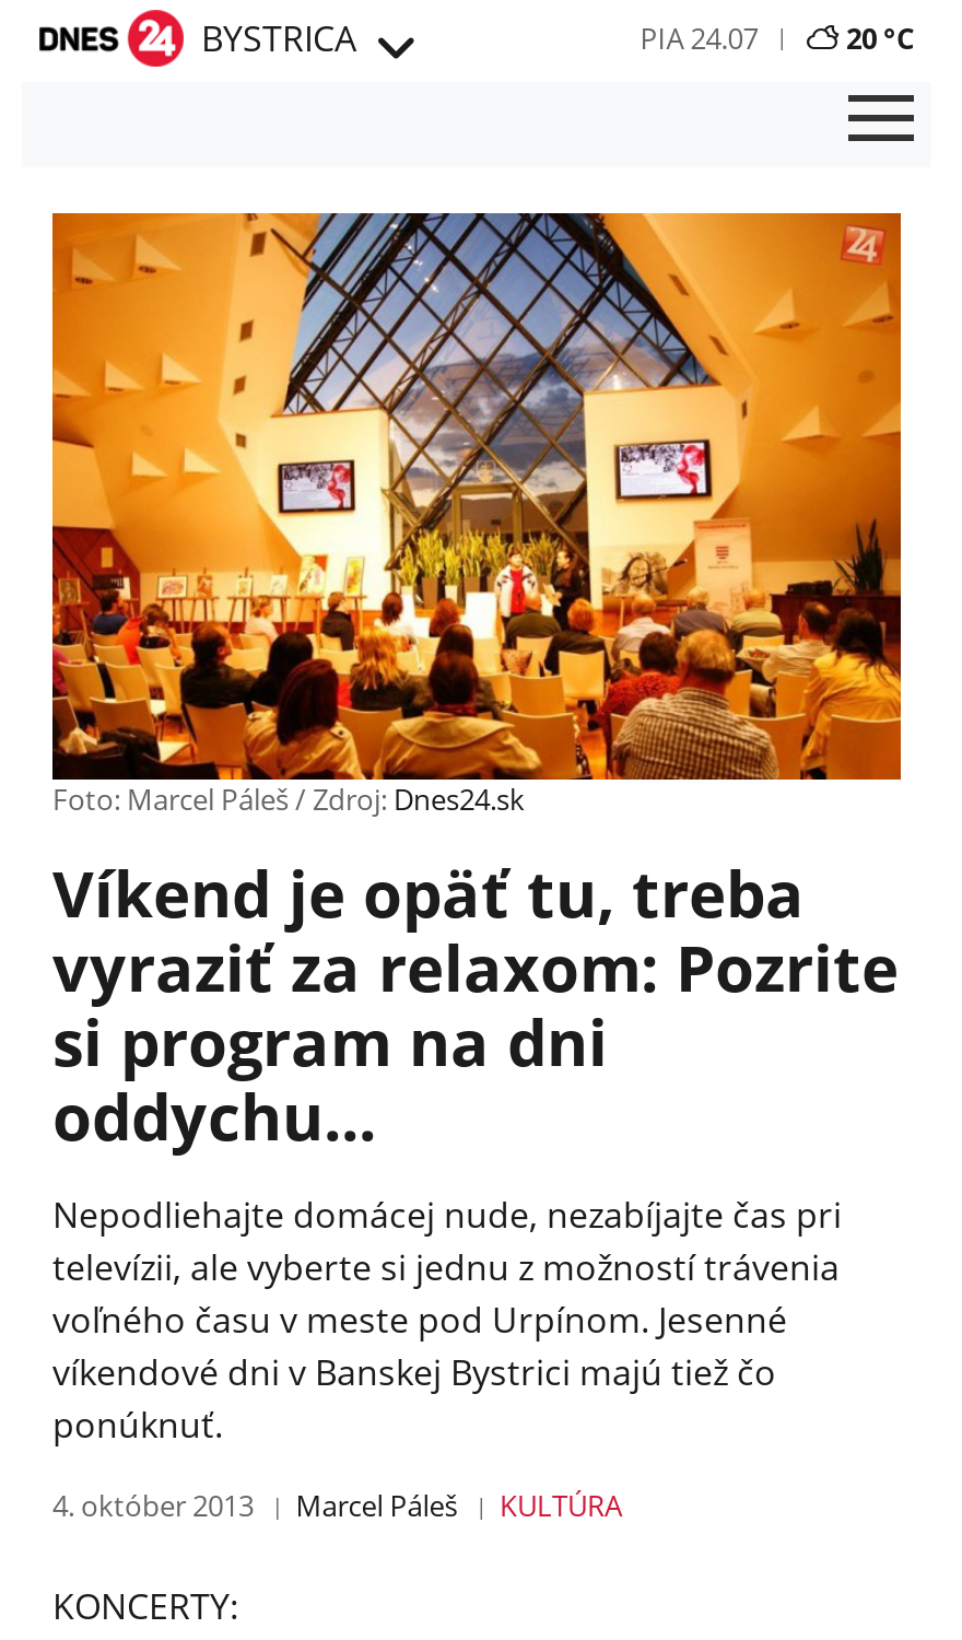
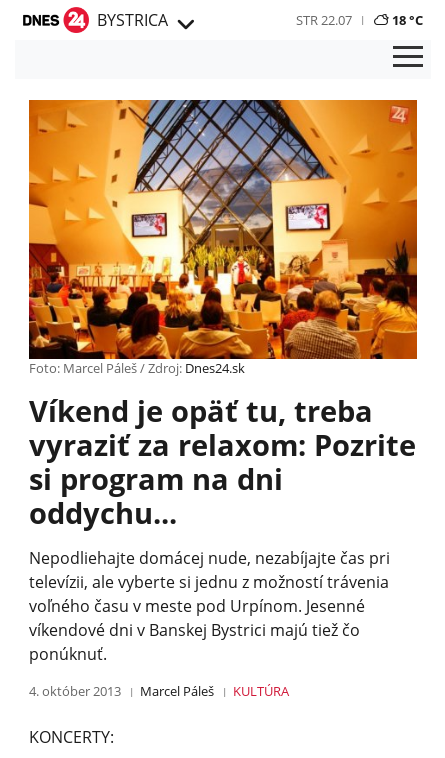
[640,17,914,57] PIA 24.07 | 20 °C -> [296,10,423,28] STR 22.07 | 18 °C

